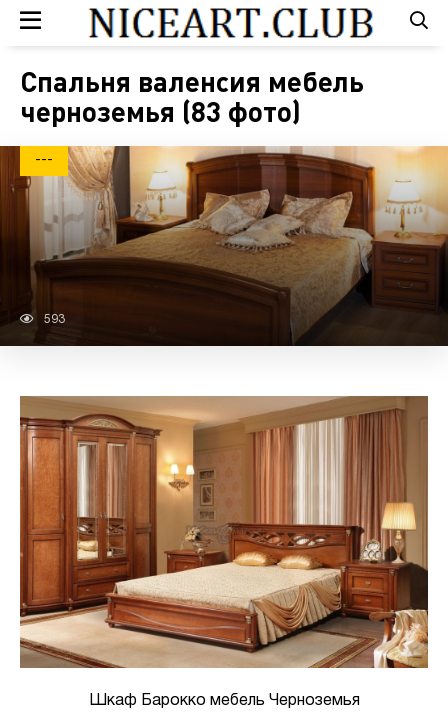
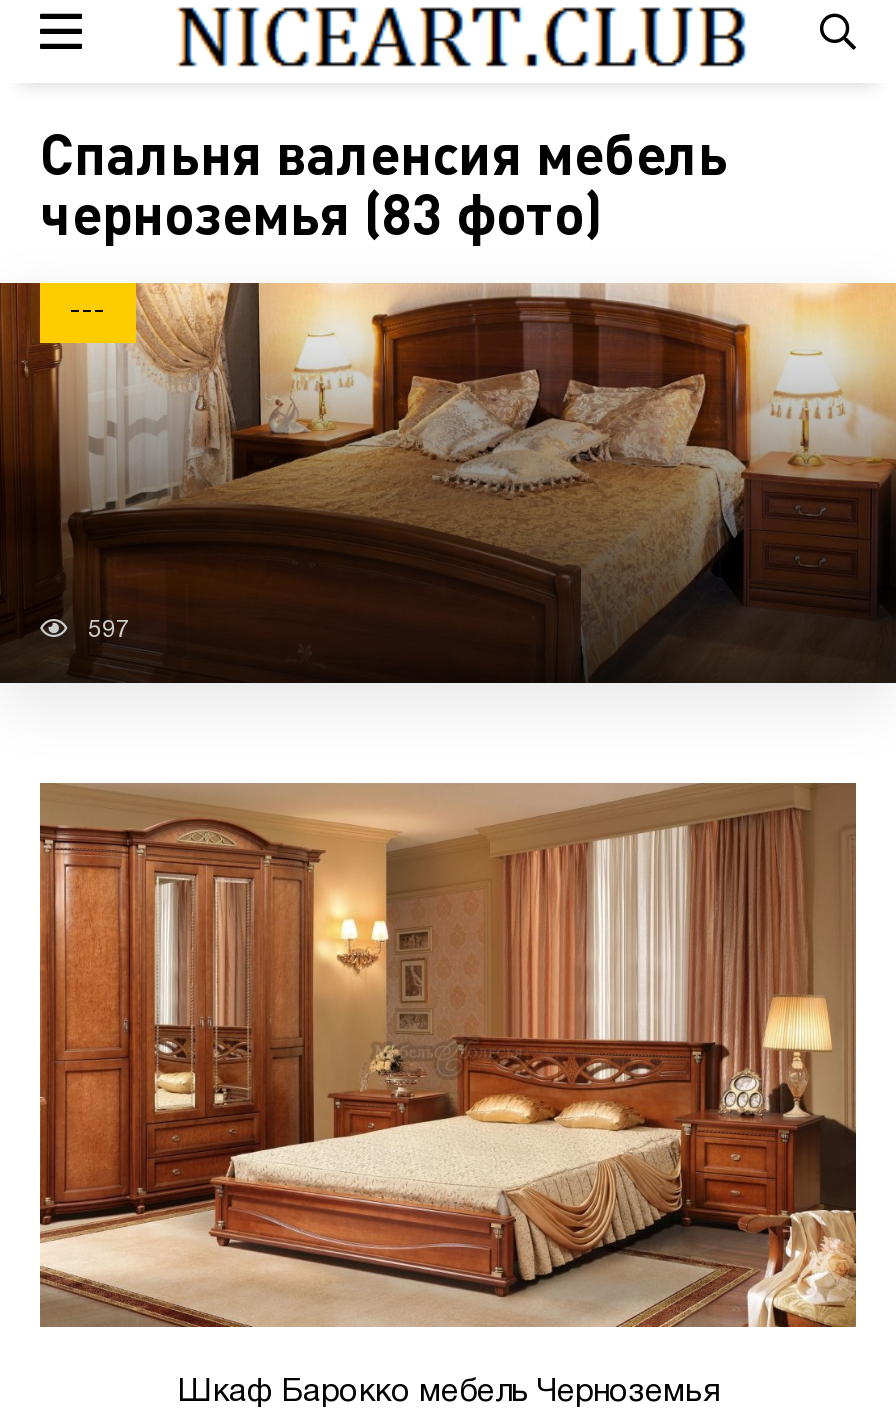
[44,314,65,325] 593 -> [88,619,130,641] 597

